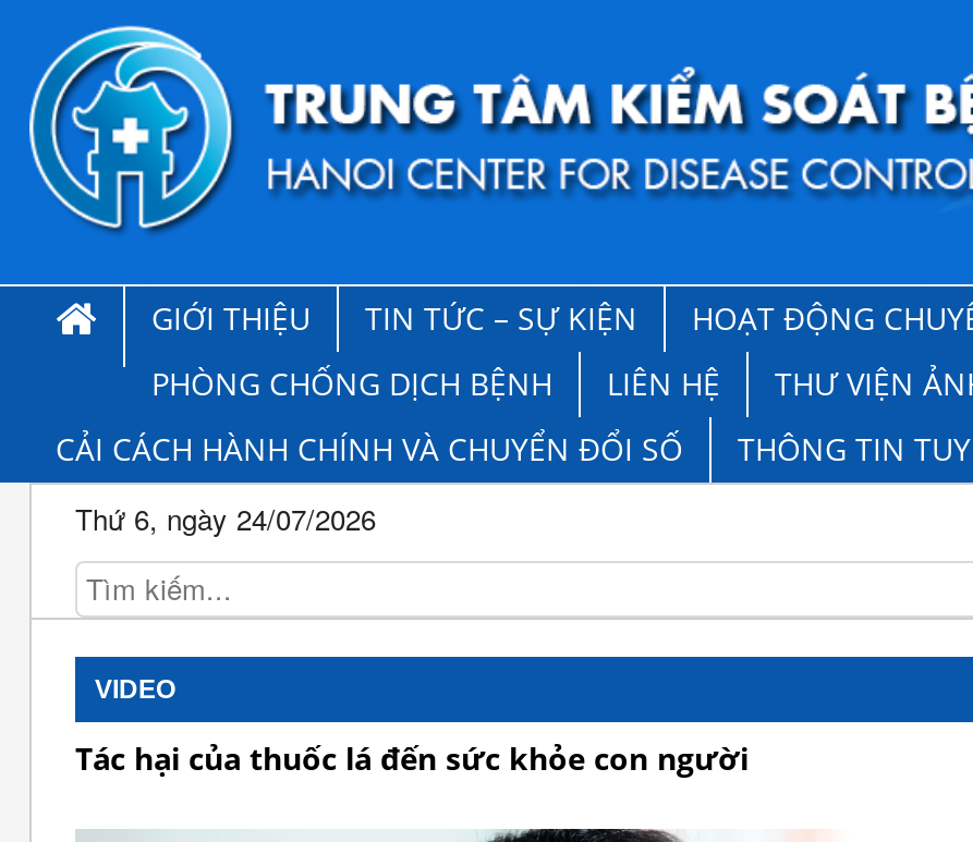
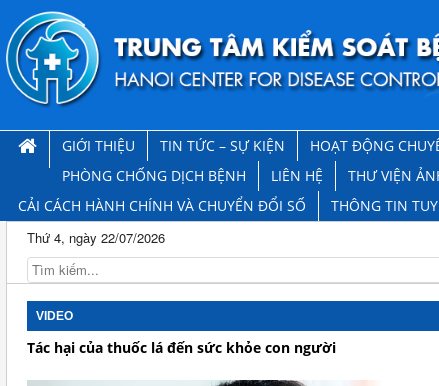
[75,498,376,539] Thứ 6, ngày 24/07/2026 -> [27,228,165,247] Thứ 4, ngày 22/07/2026

